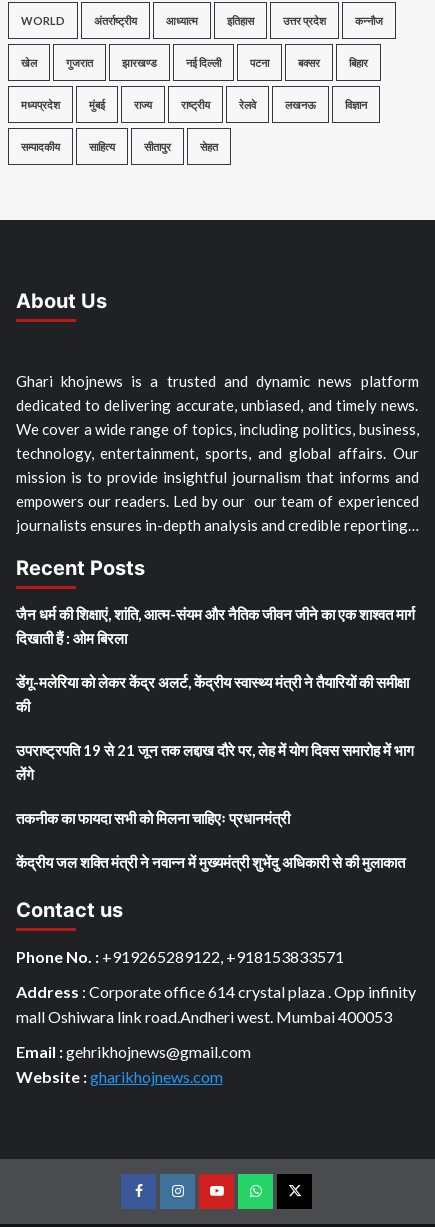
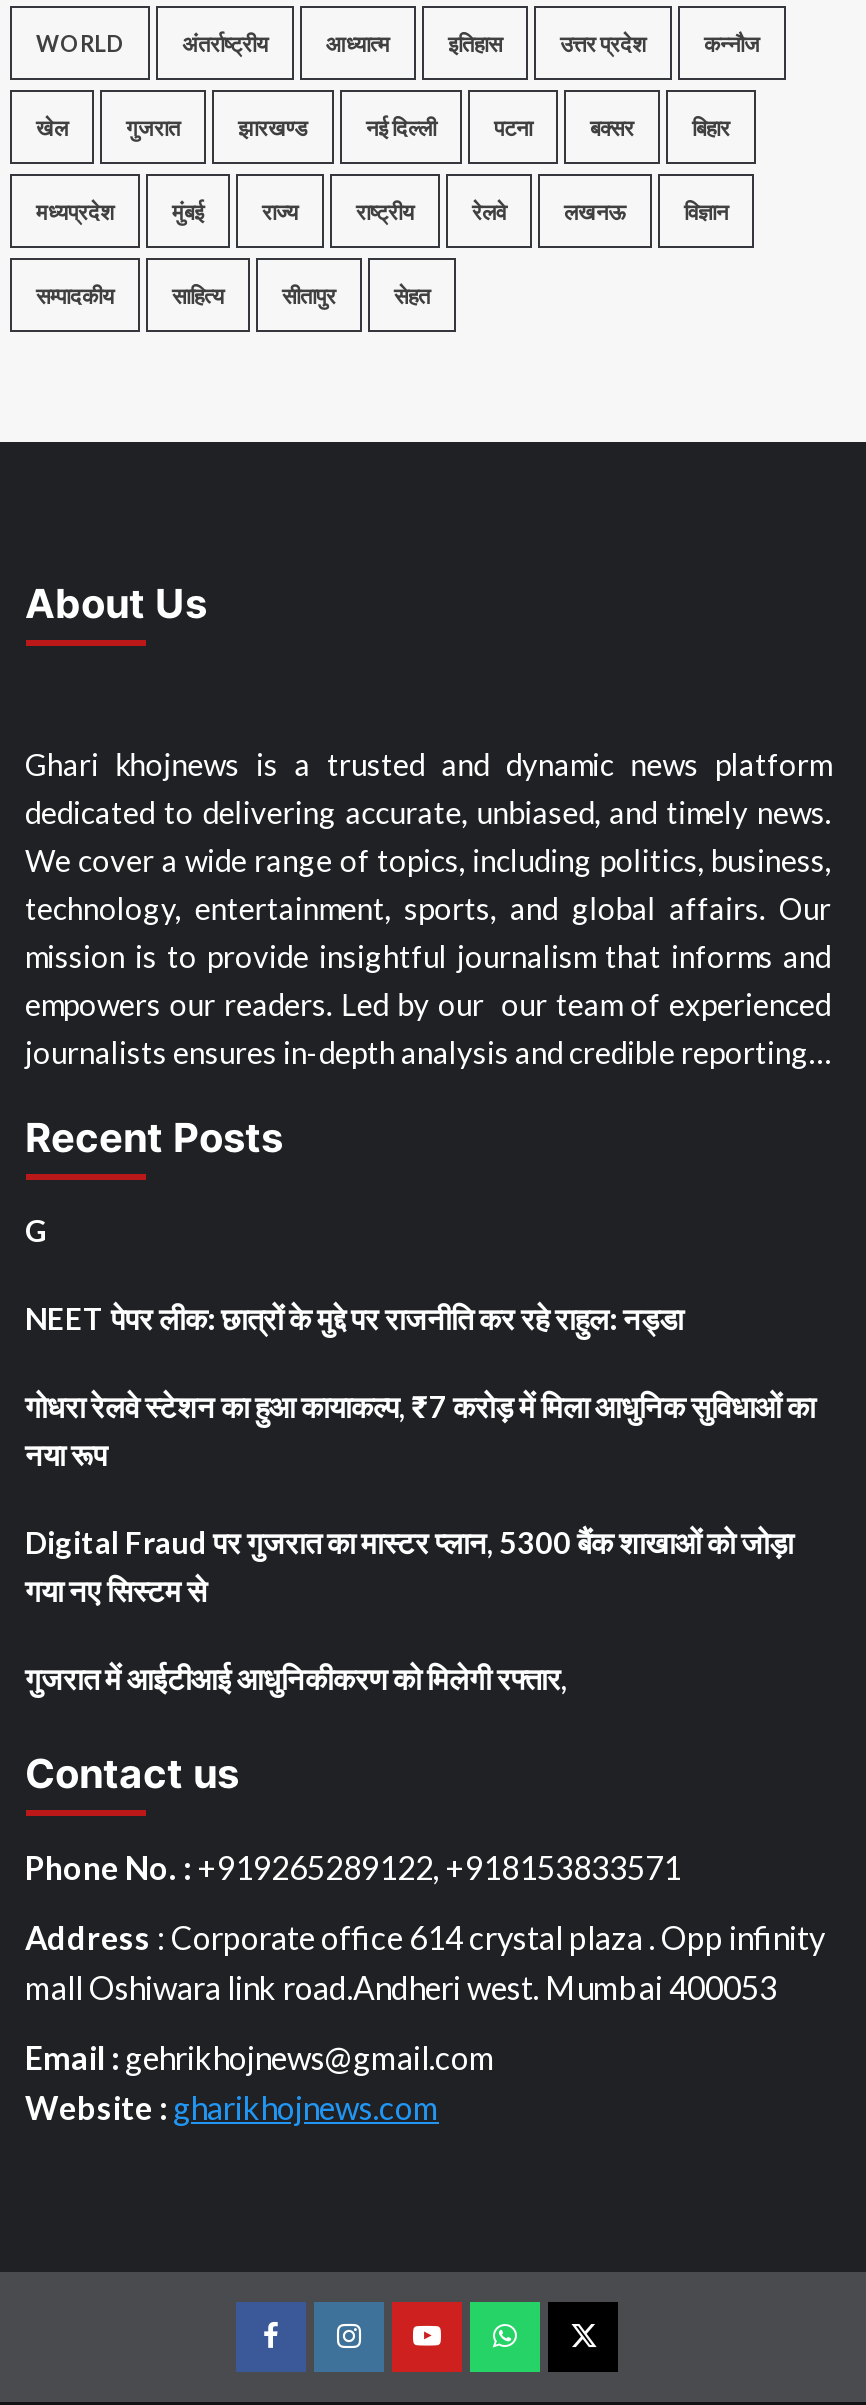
[15,605,414,647] जैन धर्म की शिक्षाएं, शांति, आत्म-संयम और नैतिक जीवन जीने का एक शाश्वत मार्ग | दिखाती हैं : ओम बिरला -> [25,1212,49,1248] G
[15,673,408,715] डेंगू-मलेरिया को लेकर केंद्र अलर्ट, केंद्रीय स्वास्थ्य मंत्री ने तैयारियों की समीक्षा | की -> [25,1300,683,1336] NEET पेपर लीक: छात्रों के मुद्दे पर राजनीति कर रहे राहुल: नड्डा
[15,741,413,783] उपराष्ट्रपति 19 से 21 जून तक लद्दाख दौरे पर, लेह में योग दिवस समारोह में भाग | लेंगे -> [25,1388,815,1472] गोधरा रेलवे स्टेशन का हुआ कायाकल्प, ₹7 करोड़ में मिला आधुनिक सुविधाओं का | नया रूप
[15,809,289,827] तकनीक का फायदा सभी को मिलना चाहिएः प्रधानमंत्री -> [25,1524,793,1608] Digital Fraud पर गुजरात का मास्टर प्लान, 5300 बैंक शाखाओं को जोड़ा | गया नए सिस्टम से
[15,853,404,871] केंद्रीय जल शक्ति मंत्री ने नवान्न में मुख्यमंत्री शुभेंदु अधिकारी से की मुलाकात -> [25,1660,567,1696] गुजरात में आईटीआई आधुनिकीकरण को मिलेगी रफ्तार,

